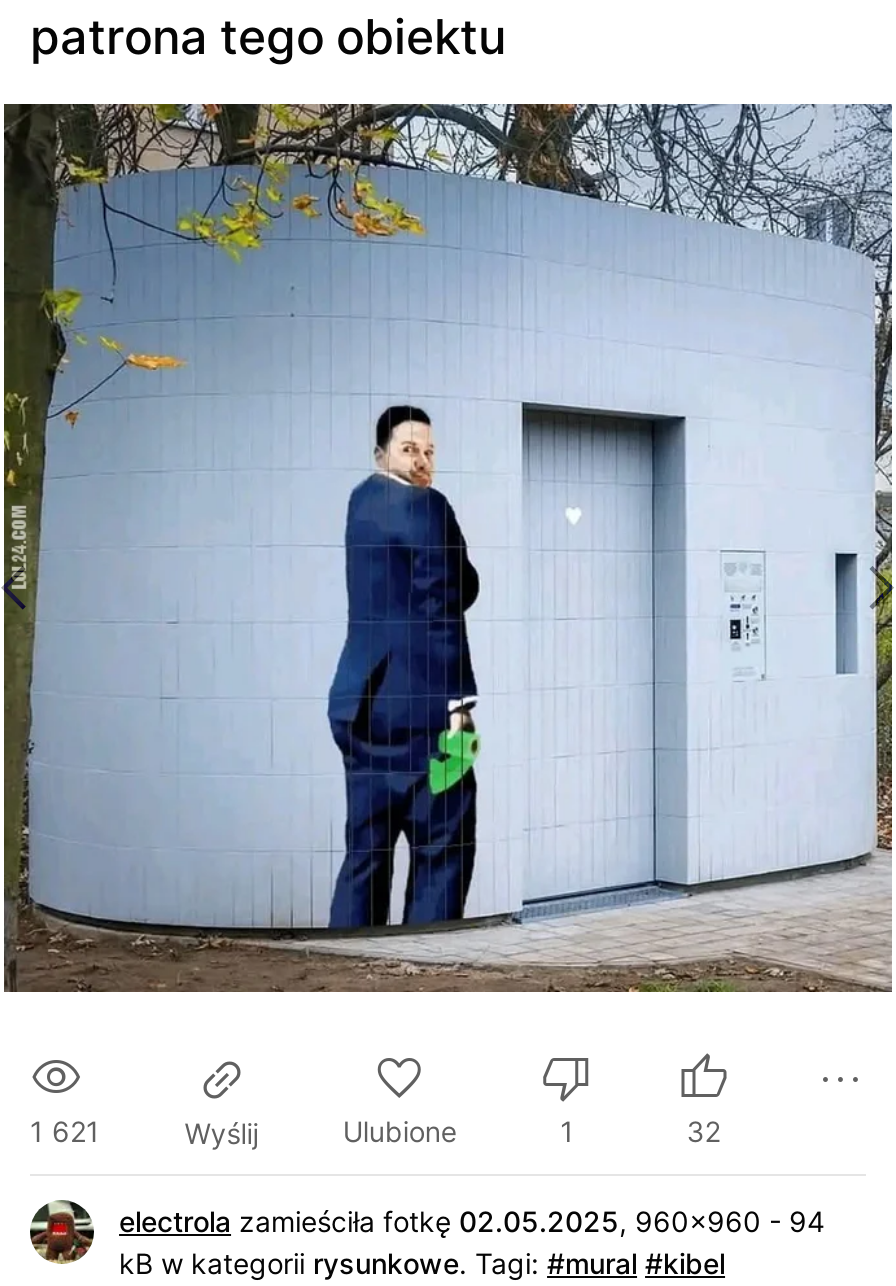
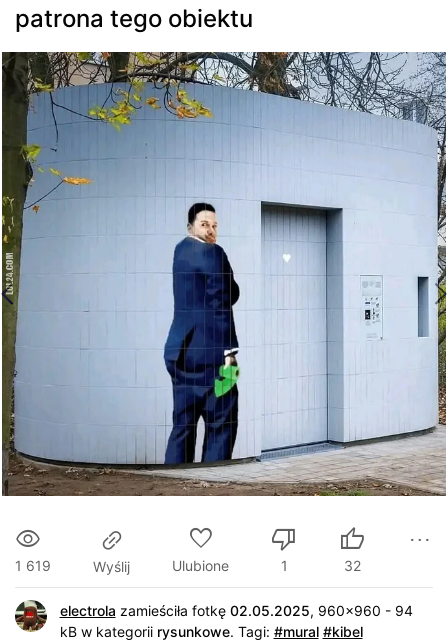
[30,1115,100,1149] 1 621 -> [15,557,51,574] 1 619

